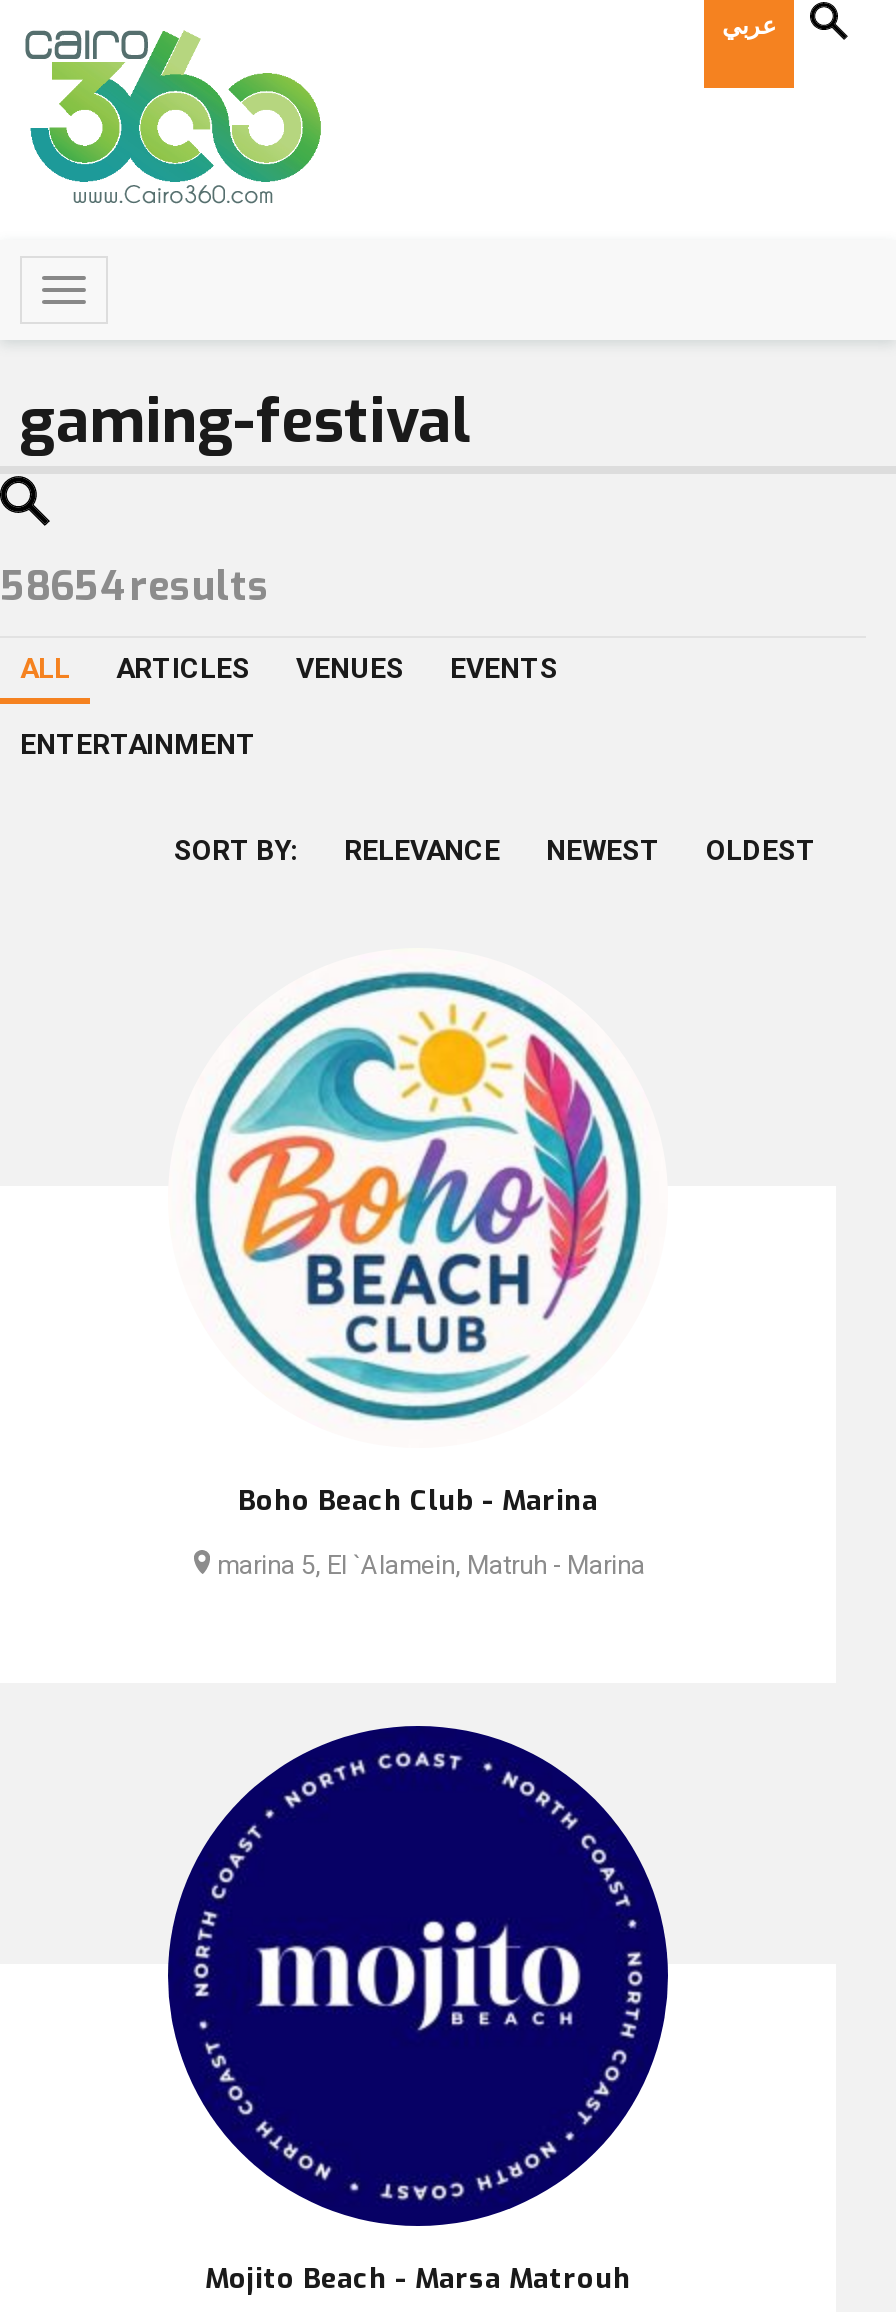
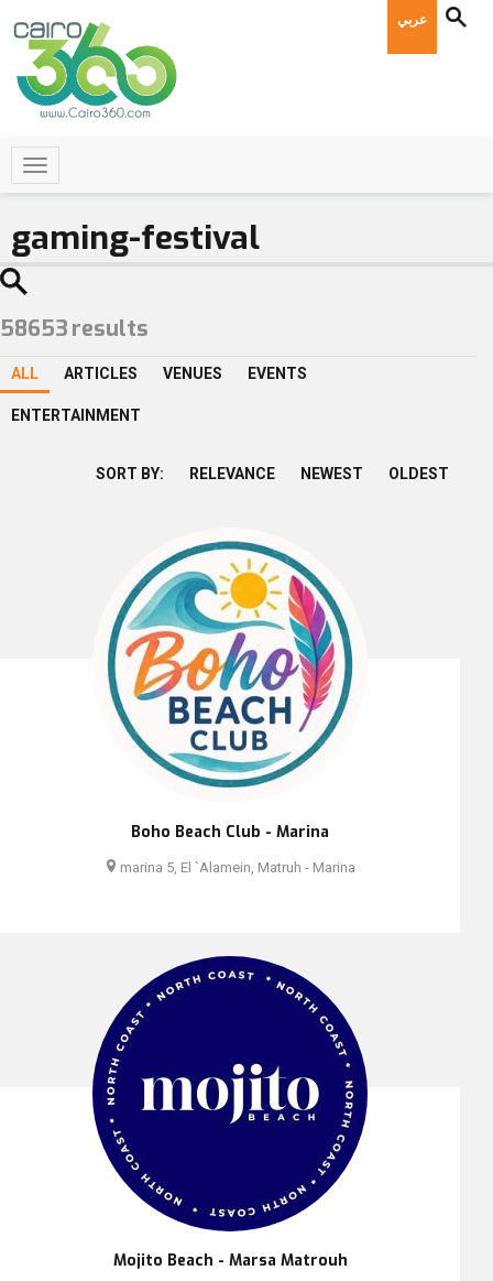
[0,559,270,613] 58654 results -> [0,314,149,343] 58653 results

